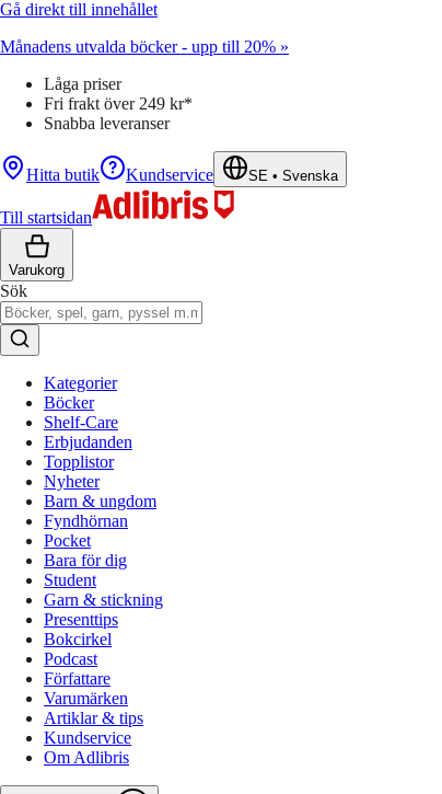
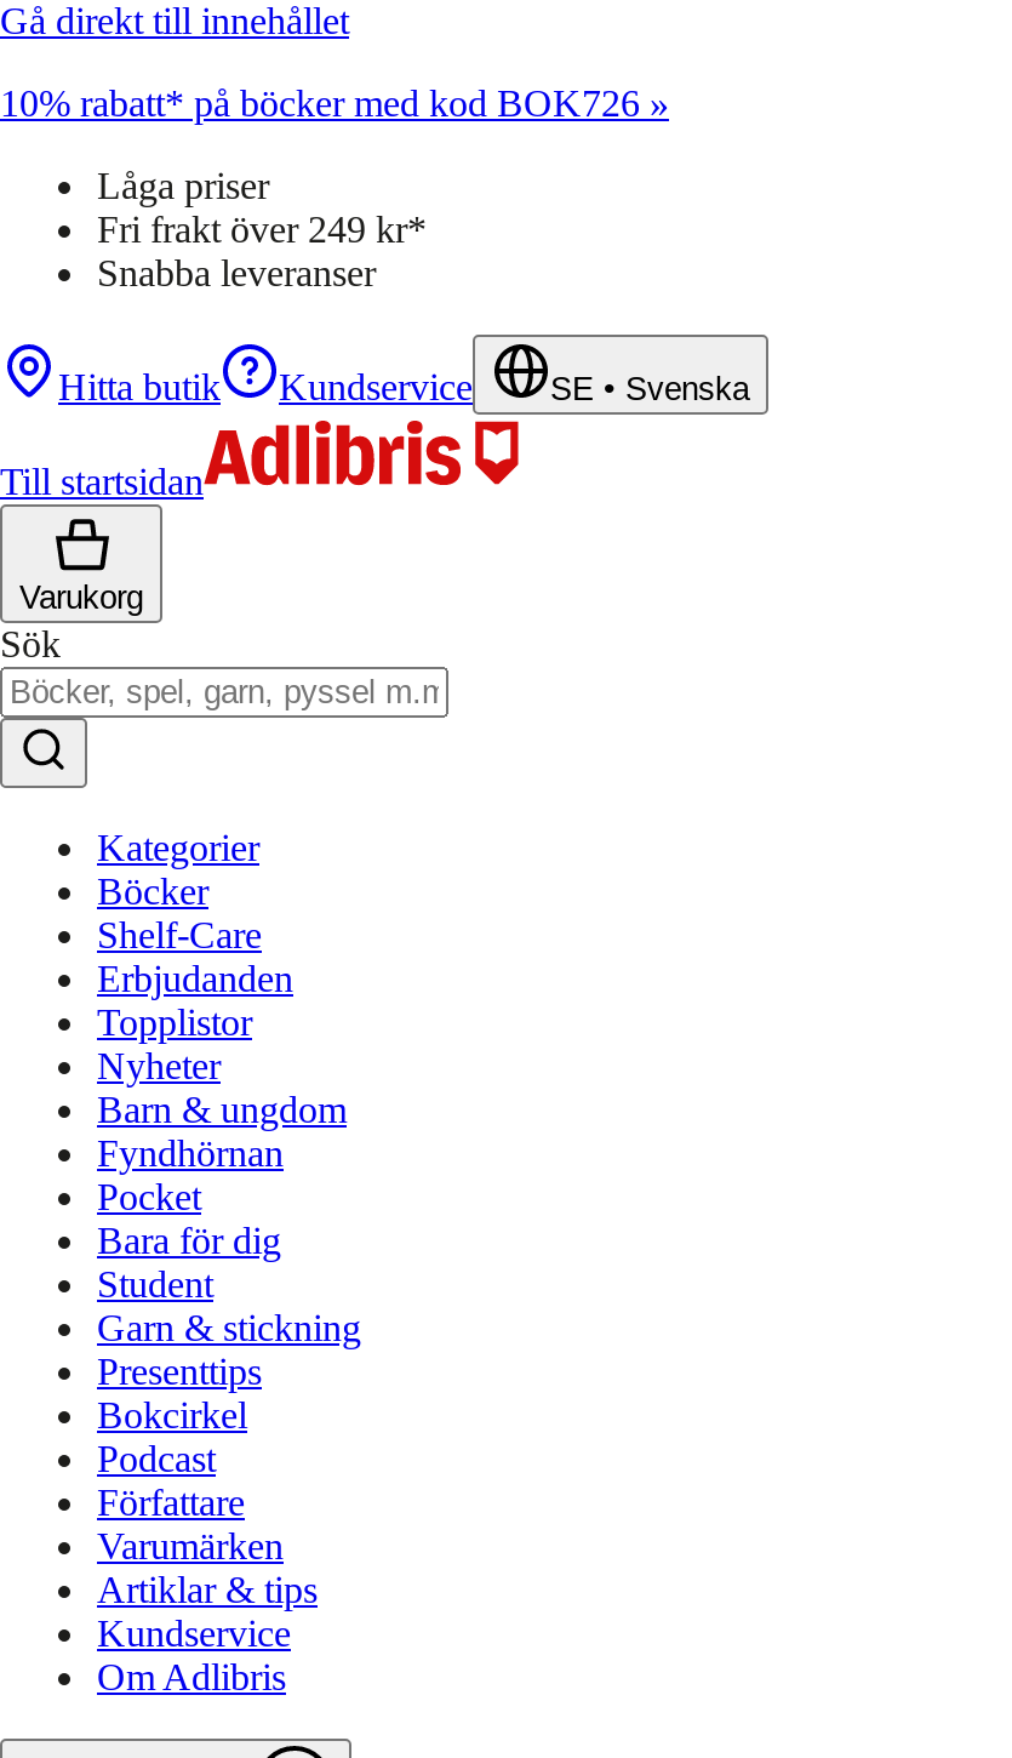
[0,37,289,56] Månadens utvalda böcker - upp till 20% » -> [0,82,669,124] 10% rabatt* på böcker med kod BOK726 »

